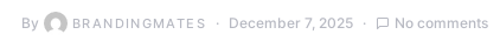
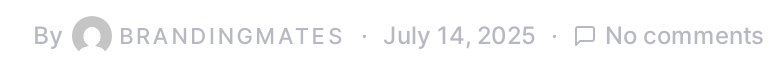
[21,14,353,32] By BRANDINGMATES December 7, 2025 -> [33,20,535,50] By BRANDINGMATES July 14, 2025

